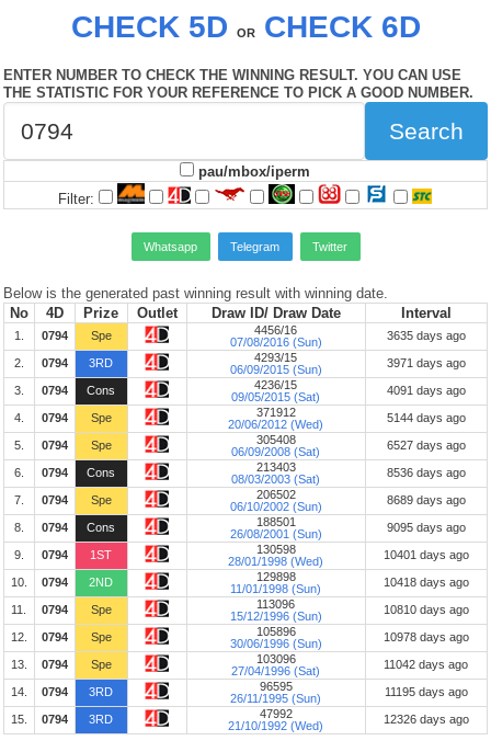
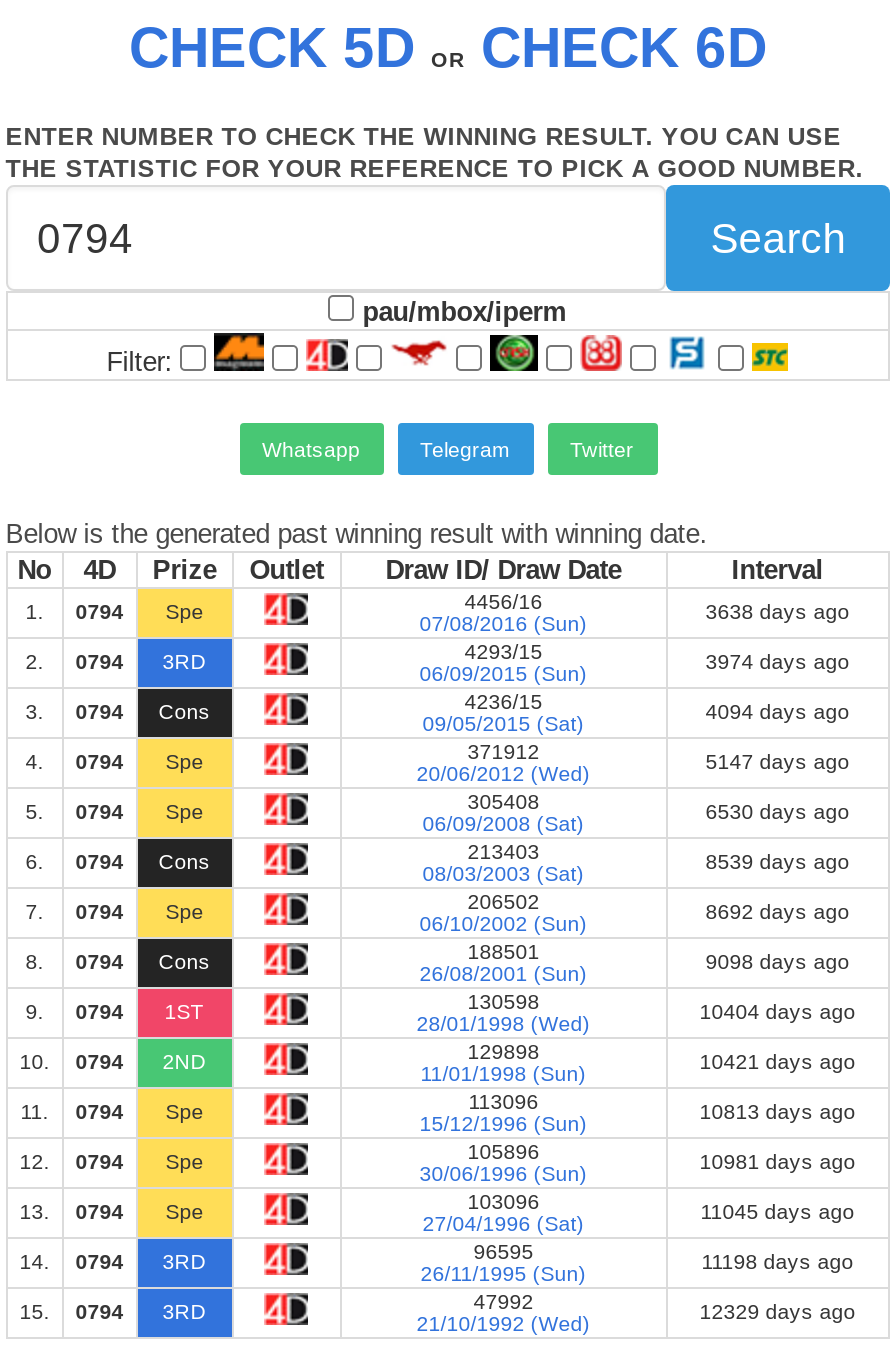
[387,328,466,341] 3635 days ago -> [706,598,850,622] 3638 days ago
[387,356,466,369] 3971 days ago -> [706,648,850,672] 3974 days ago
[387,383,466,396] 4091 days ago -> [706,698,850,722] 4094 days ago
[387,411,466,424] 5144 days ago -> [706,748,850,772] 5147 days ago
[387,438,466,451] 6527 days ago -> [706,798,850,822] 6530 days ago
[387,465,466,478] 8536 days ago -> [706,848,850,872] 8539 days ago
[387,493,466,506] 8689 days ago -> [706,898,850,922] 8692 days ago
[387,520,466,533] 9095 days ago -> [706,948,850,972] 9098 days ago
[383,548,469,561] 10401 days ago -> [700,998,856,1022] 10404 days ago
[383,575,469,588] 10418 days ago -> [700,1048,856,1072] 10421 days ago
[383,602,469,616] 10810 days ago -> [700,1098,856,1122] 10813 days ago
[383,630,469,643] 10978 days ago -> [700,1148,856,1172] 10981 days ago
[384,657,468,670] 11042 days ago -> [701,1198,855,1222] 11045 days ago
[384,685,468,698] 11195 days ago -> [702,1248,854,1272] 11198 days ago
[383,712,469,725] 12326 days ago -> [700,1298,856,1322] 12329 days ago

